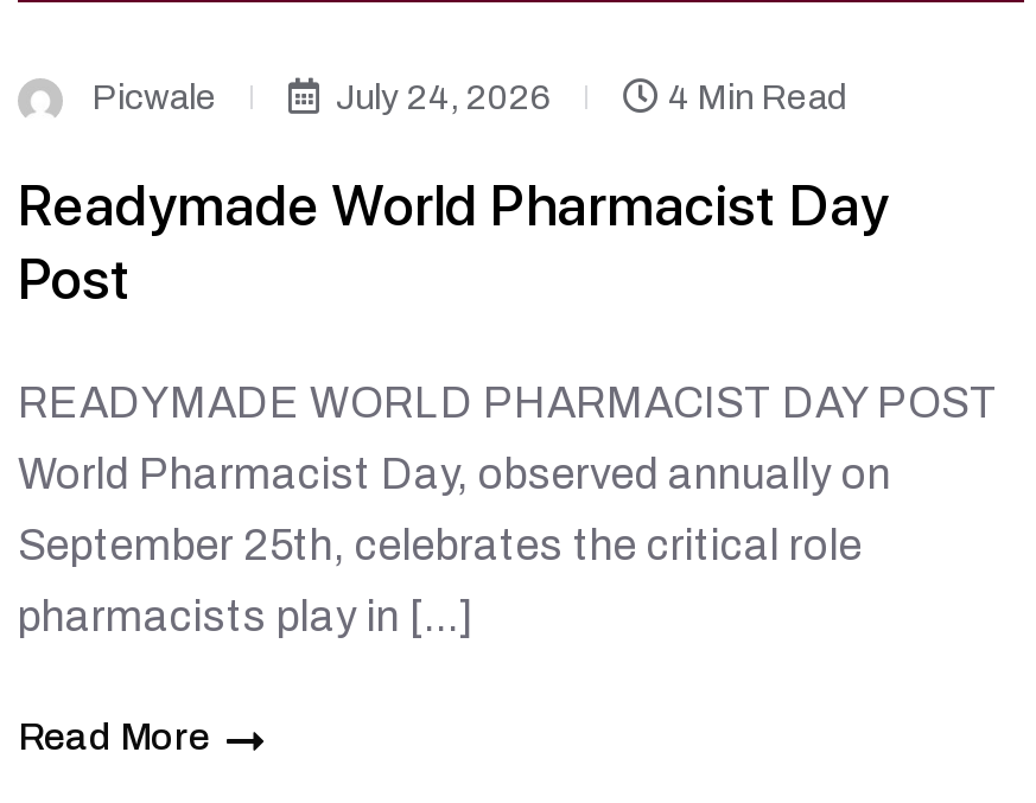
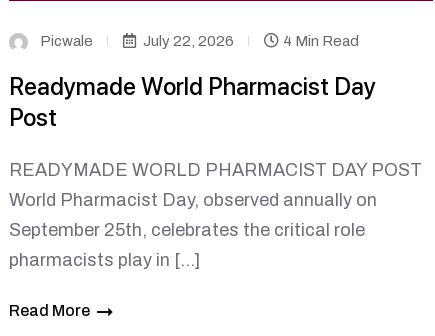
[329,79,552,116] July 24, 2026 -> [140,33,234,49] July 22, 2026

